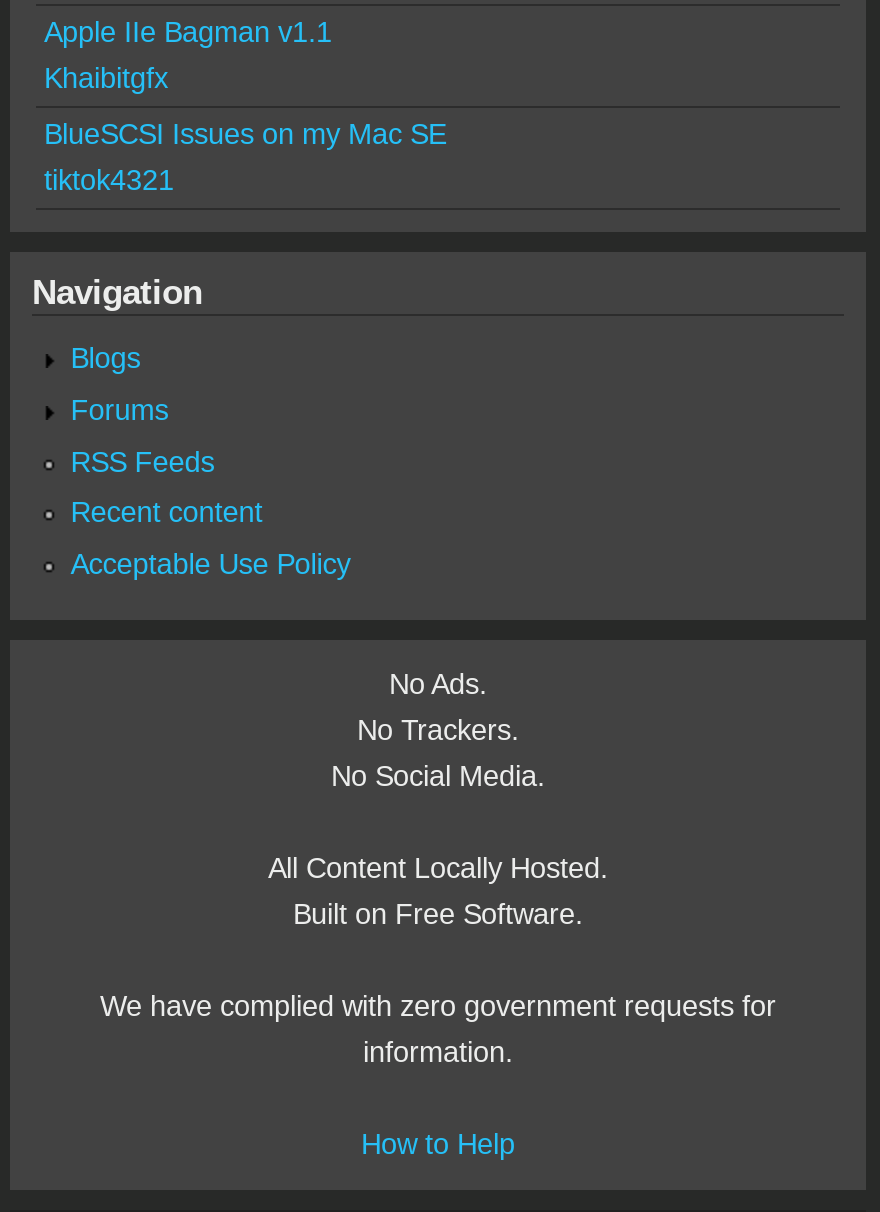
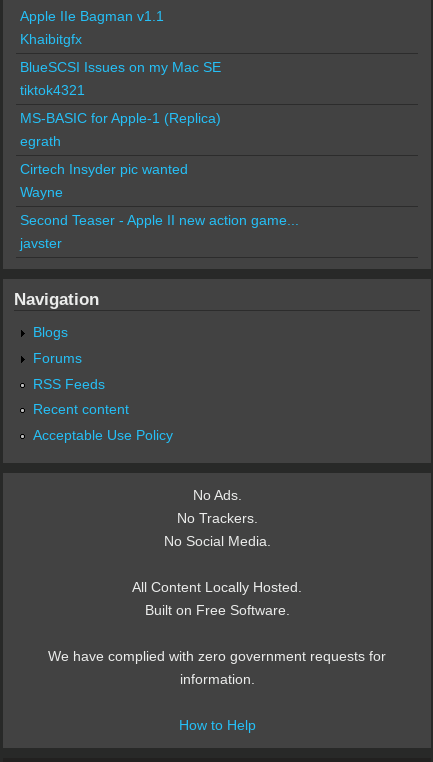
none -> [20,110,299,251] MS-BASIC for Apple-1 (Replica) | egrath | Cirtech Insyder pic wanted | Wayne | Second Teaser - Apple II new action game... | javster

